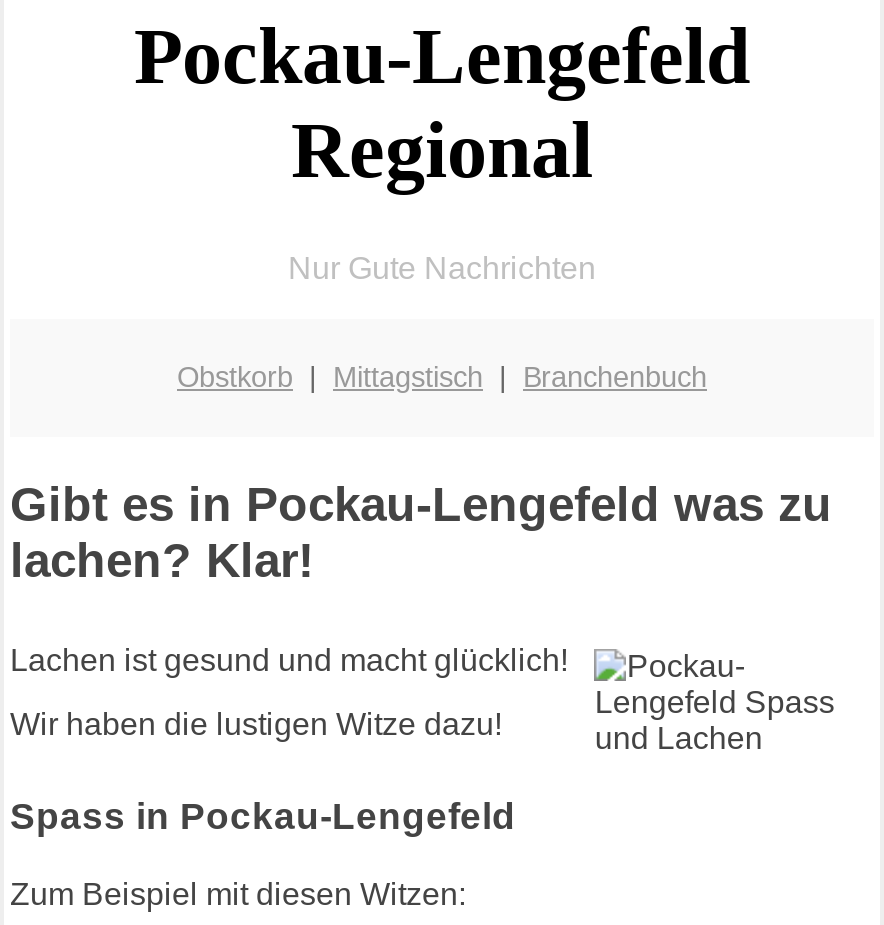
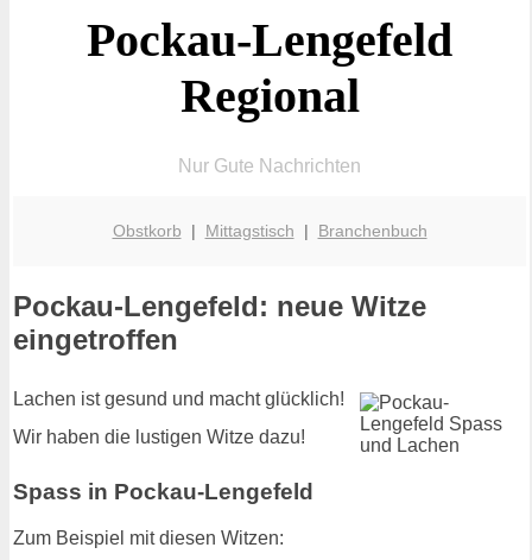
[10,478,832,588] Gibt es in Pockau-Lengefeld was zu | lachen? Klar! -> [13,290,426,356] Pockau-Lengefeld: neue Witze | eingetroffen

